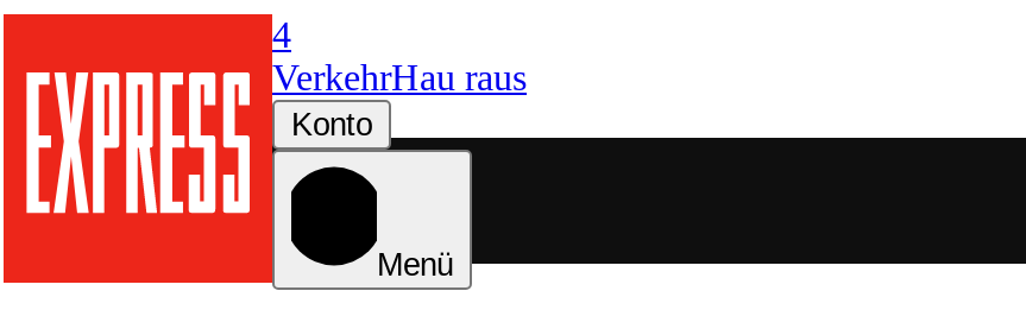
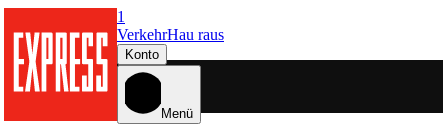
[272,14,291,55] 4 -> [117,8,125,25] 1

